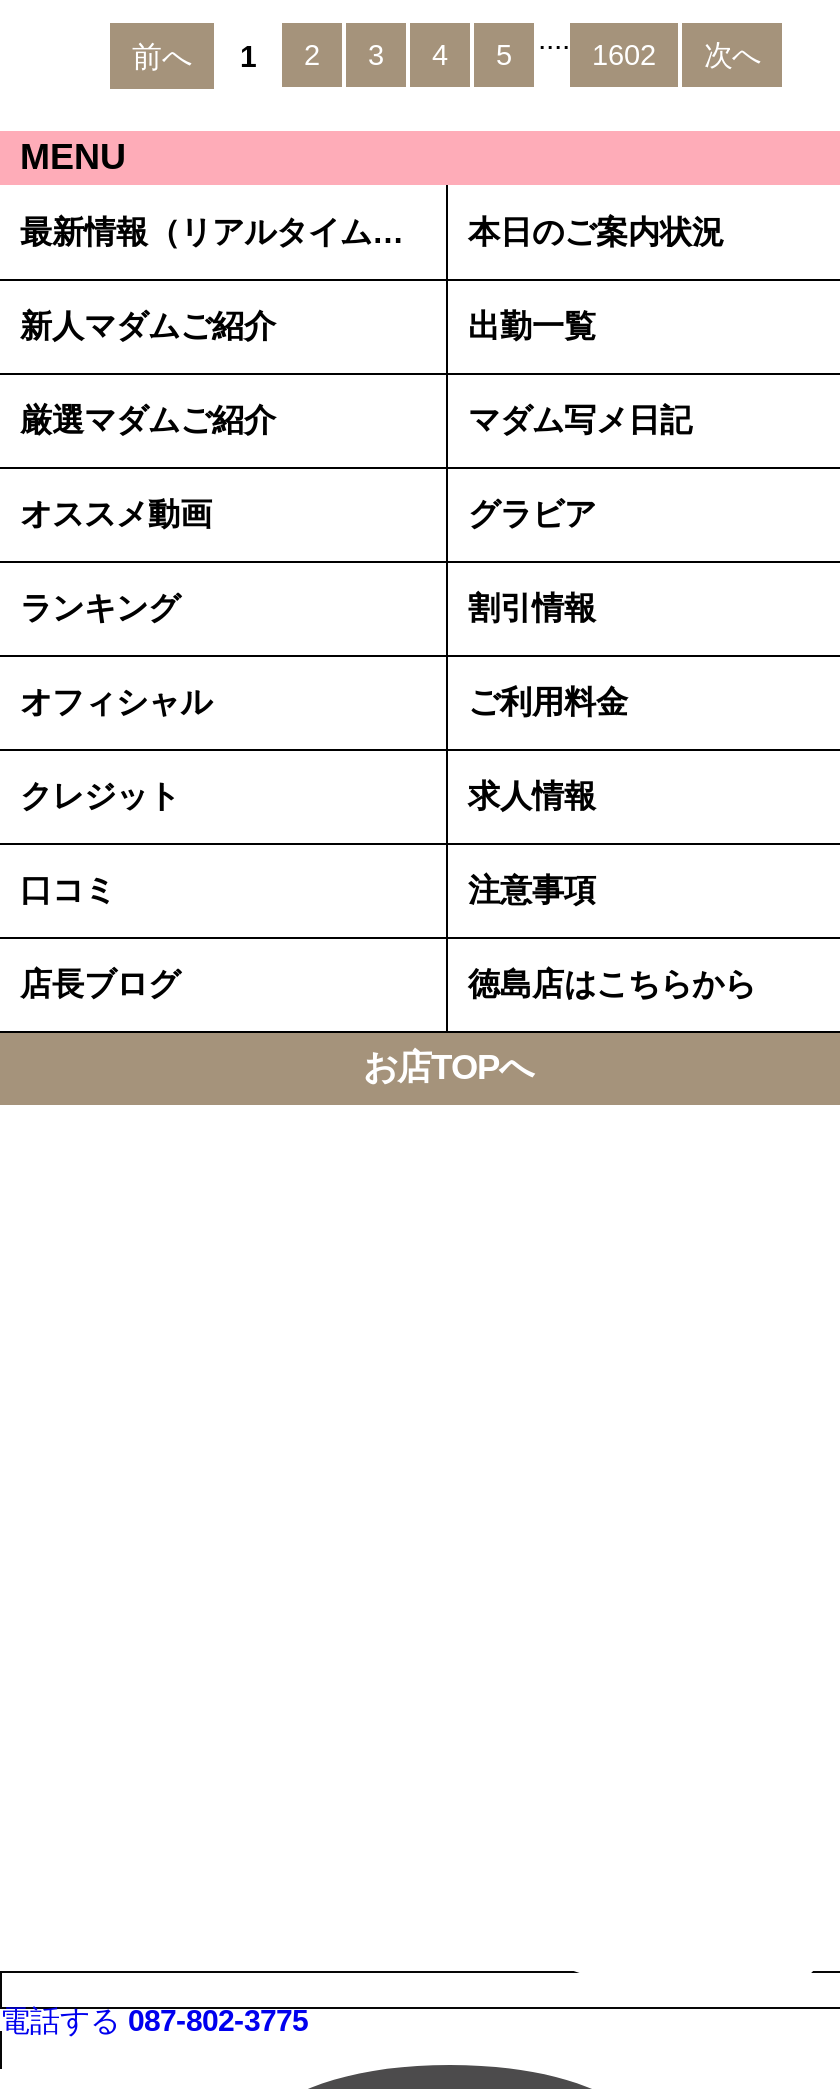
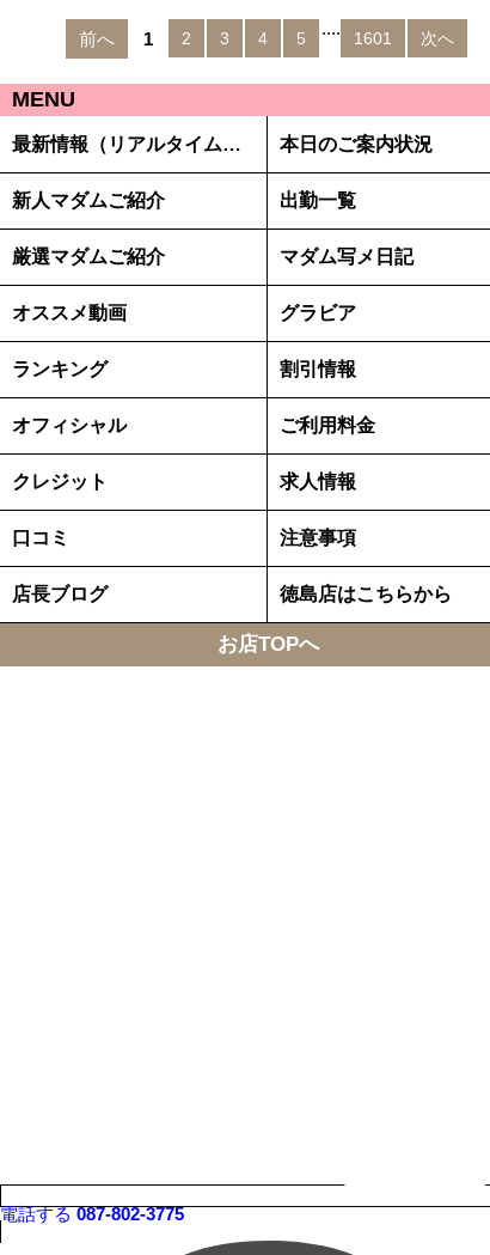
[592,39,656,71] 1602 -> [354,29,392,48] 1601

